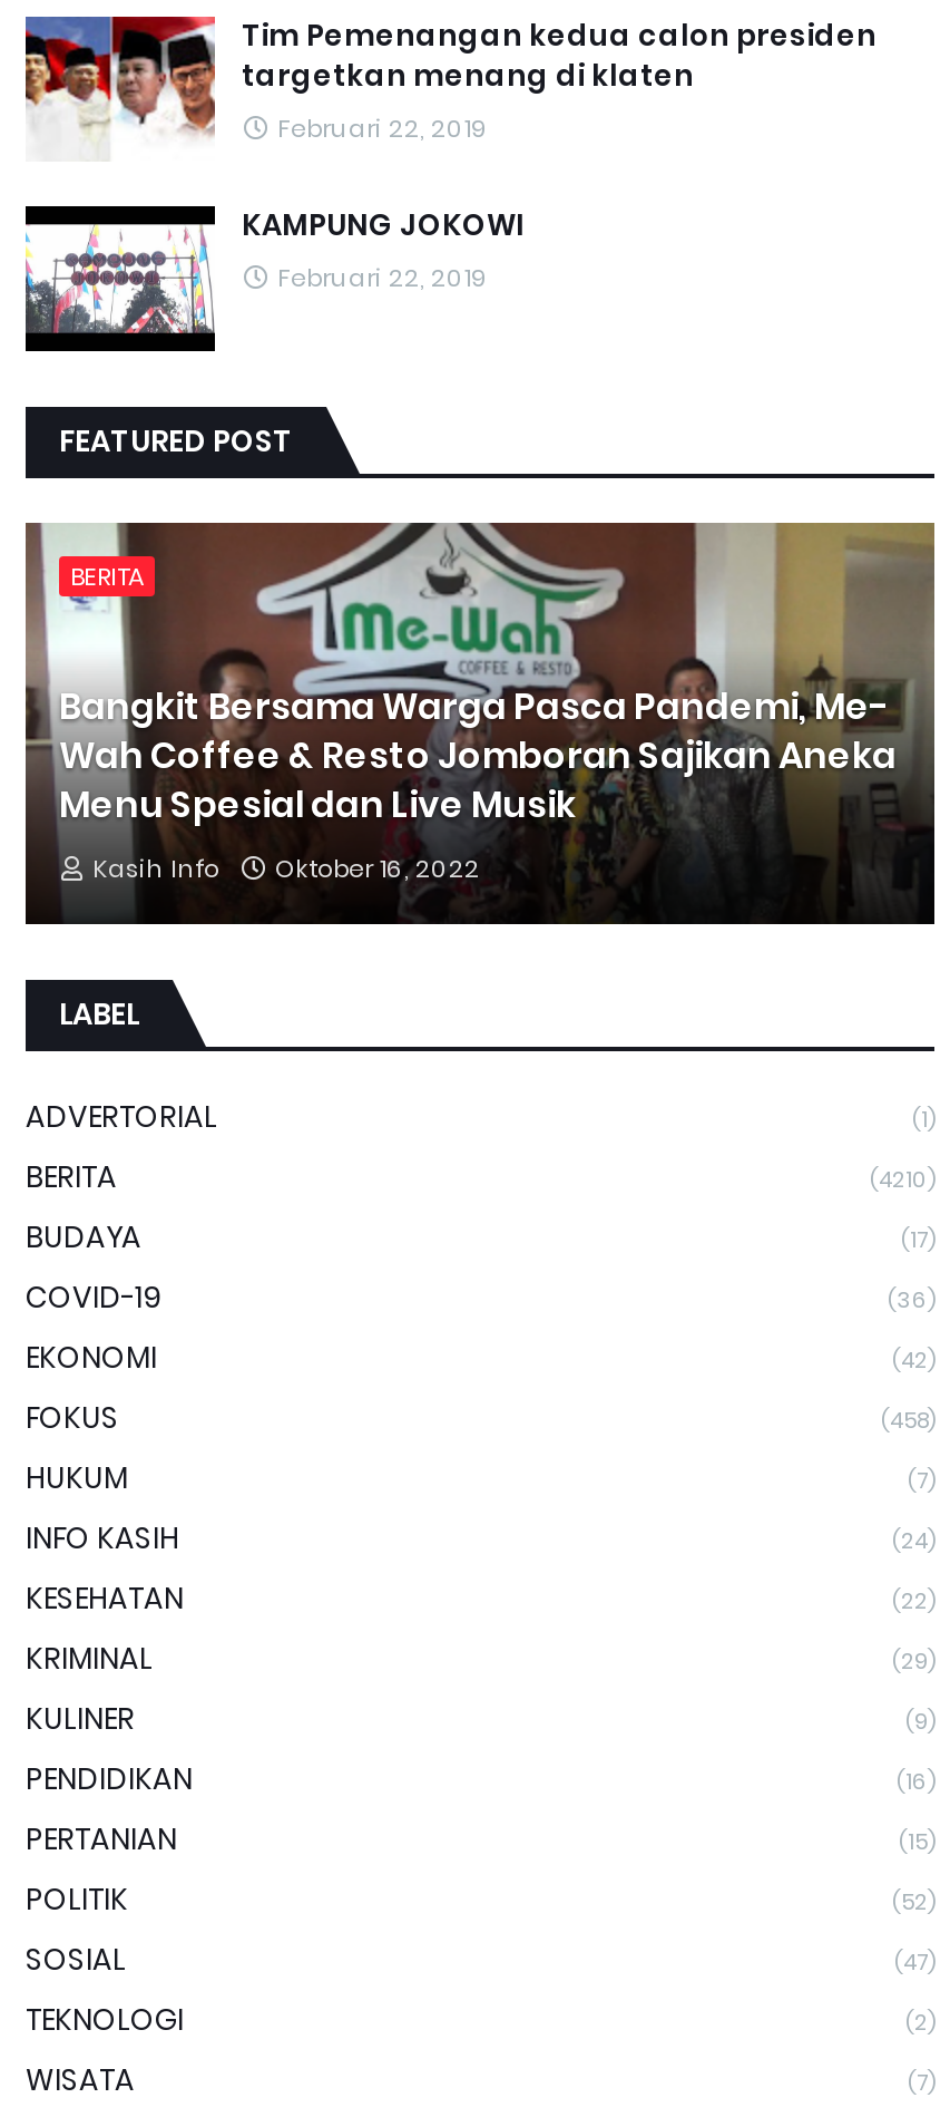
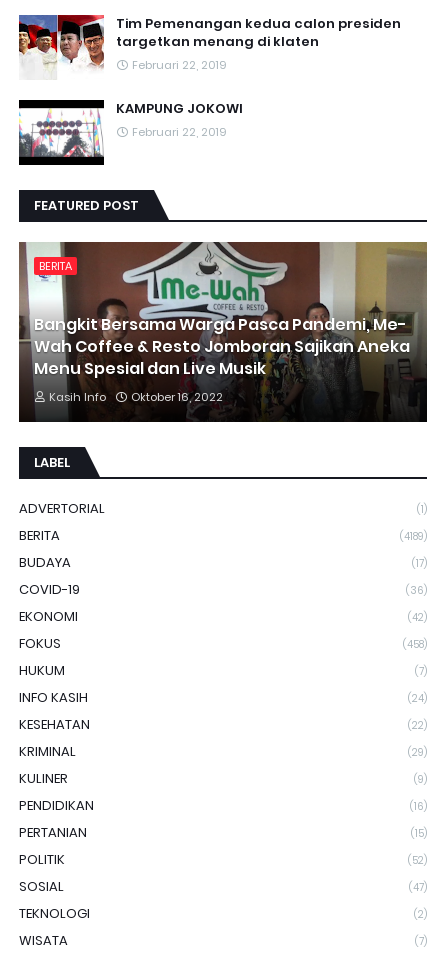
[870,1162,934,1196] (4210) -> [400,529,427,544] (4189)

